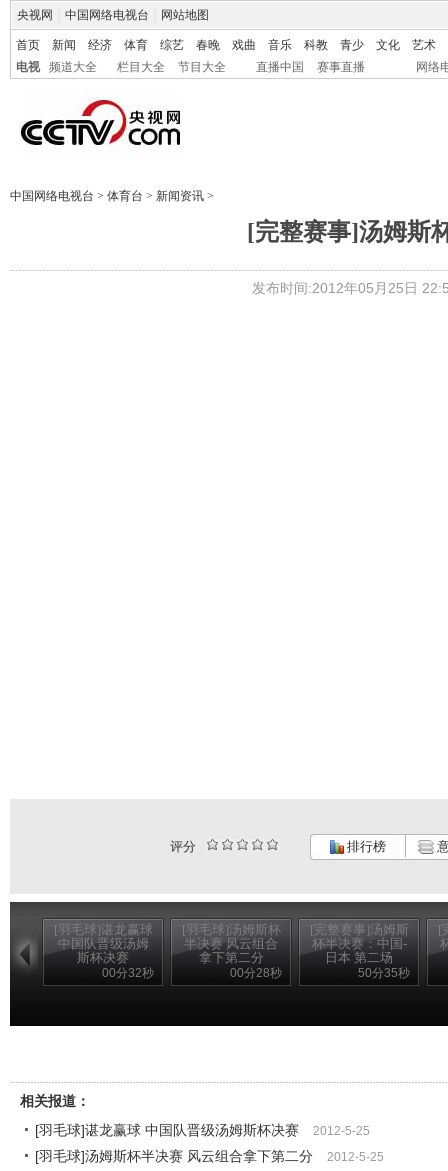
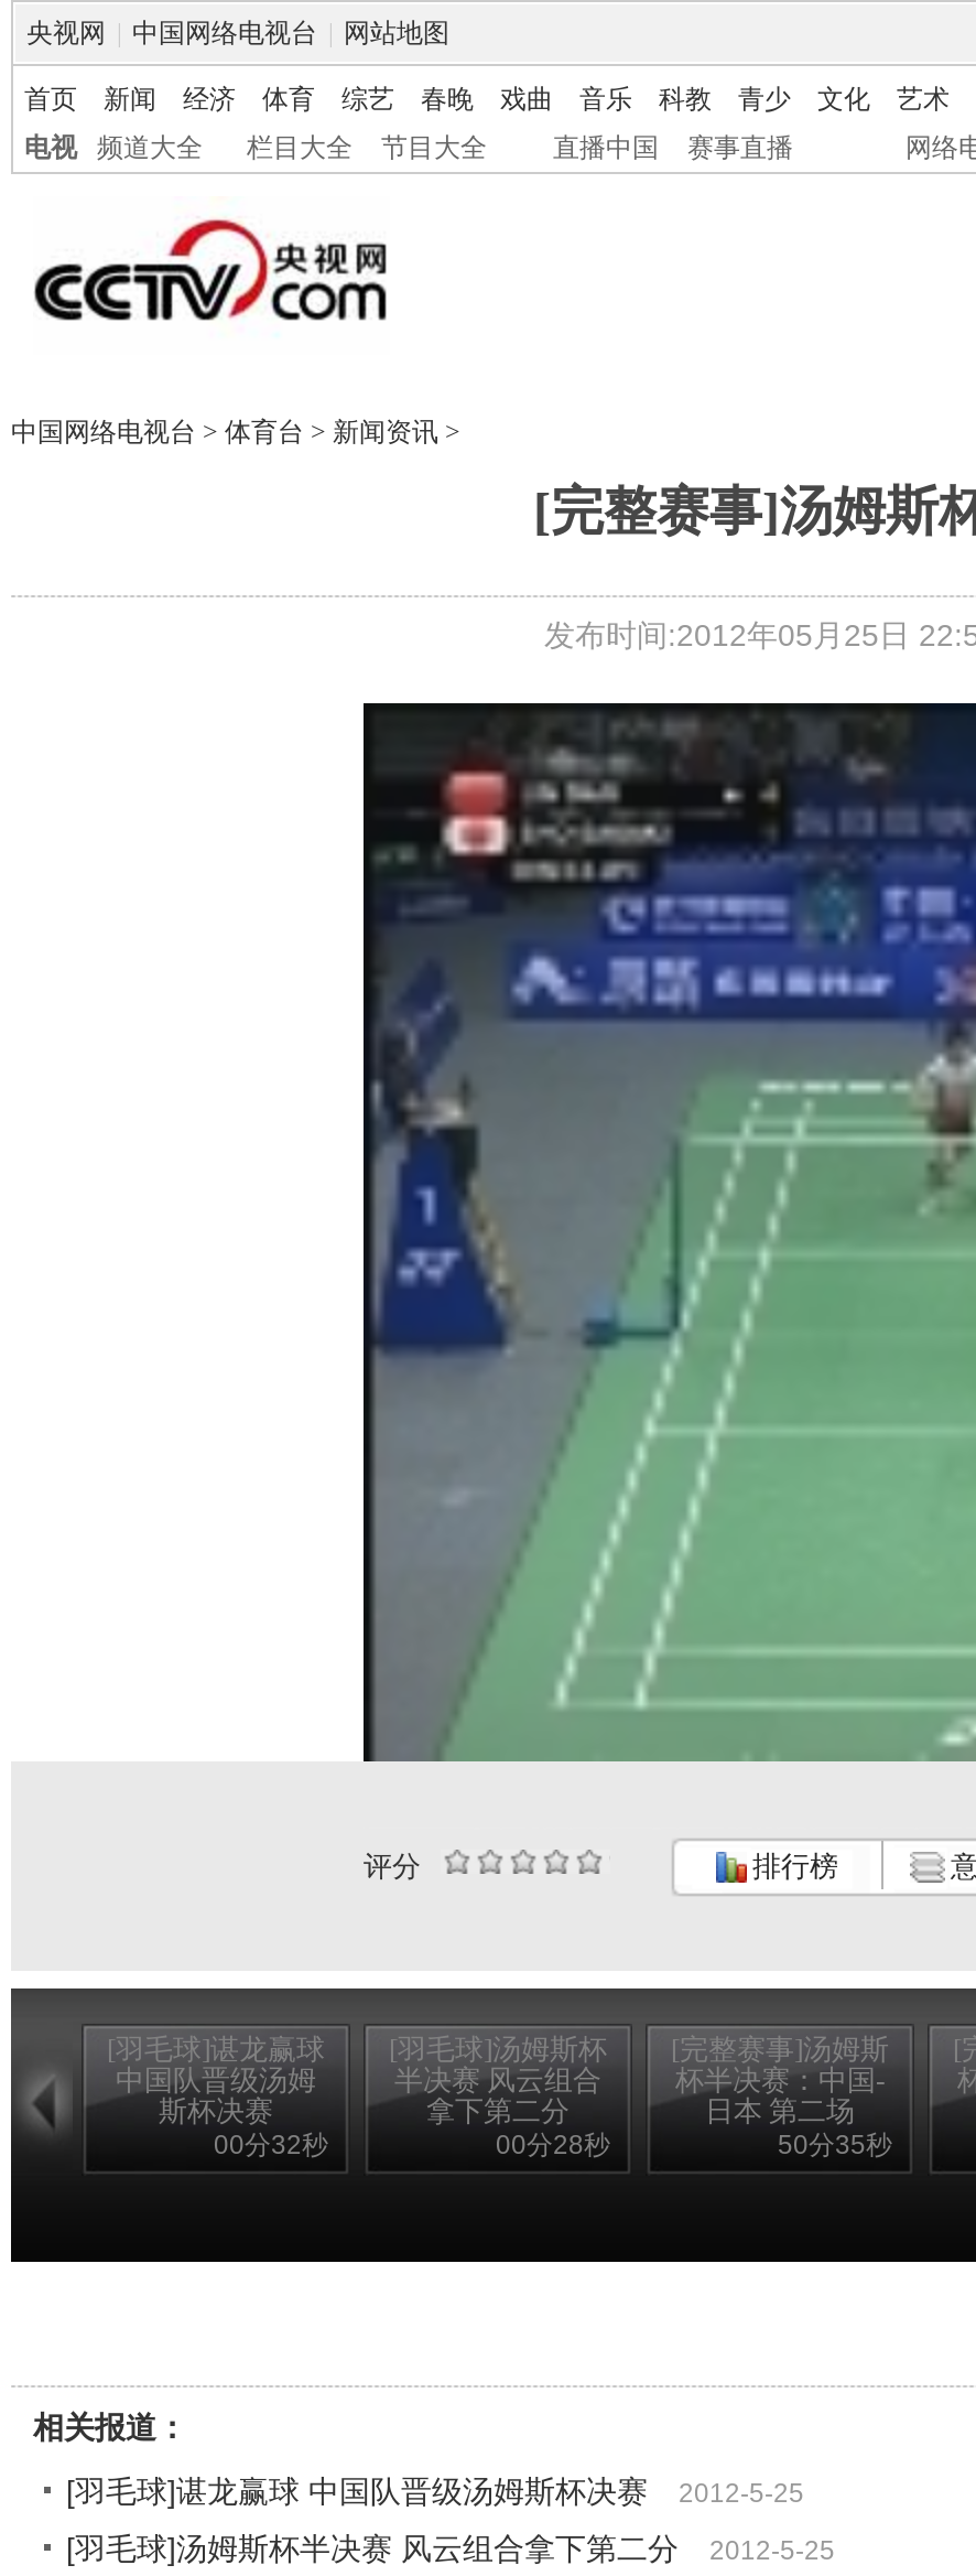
none -> [361,701,969,1764] [image]

